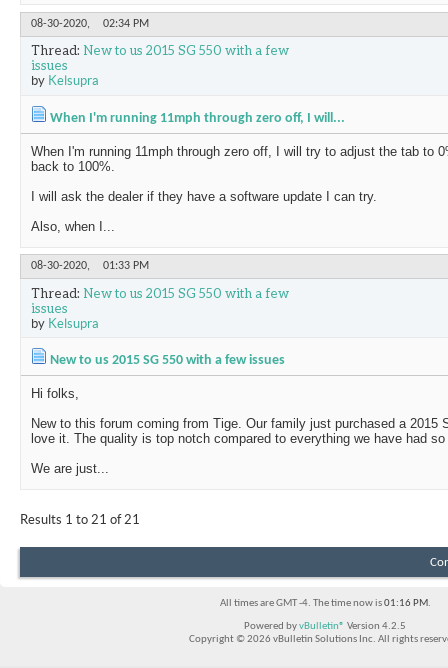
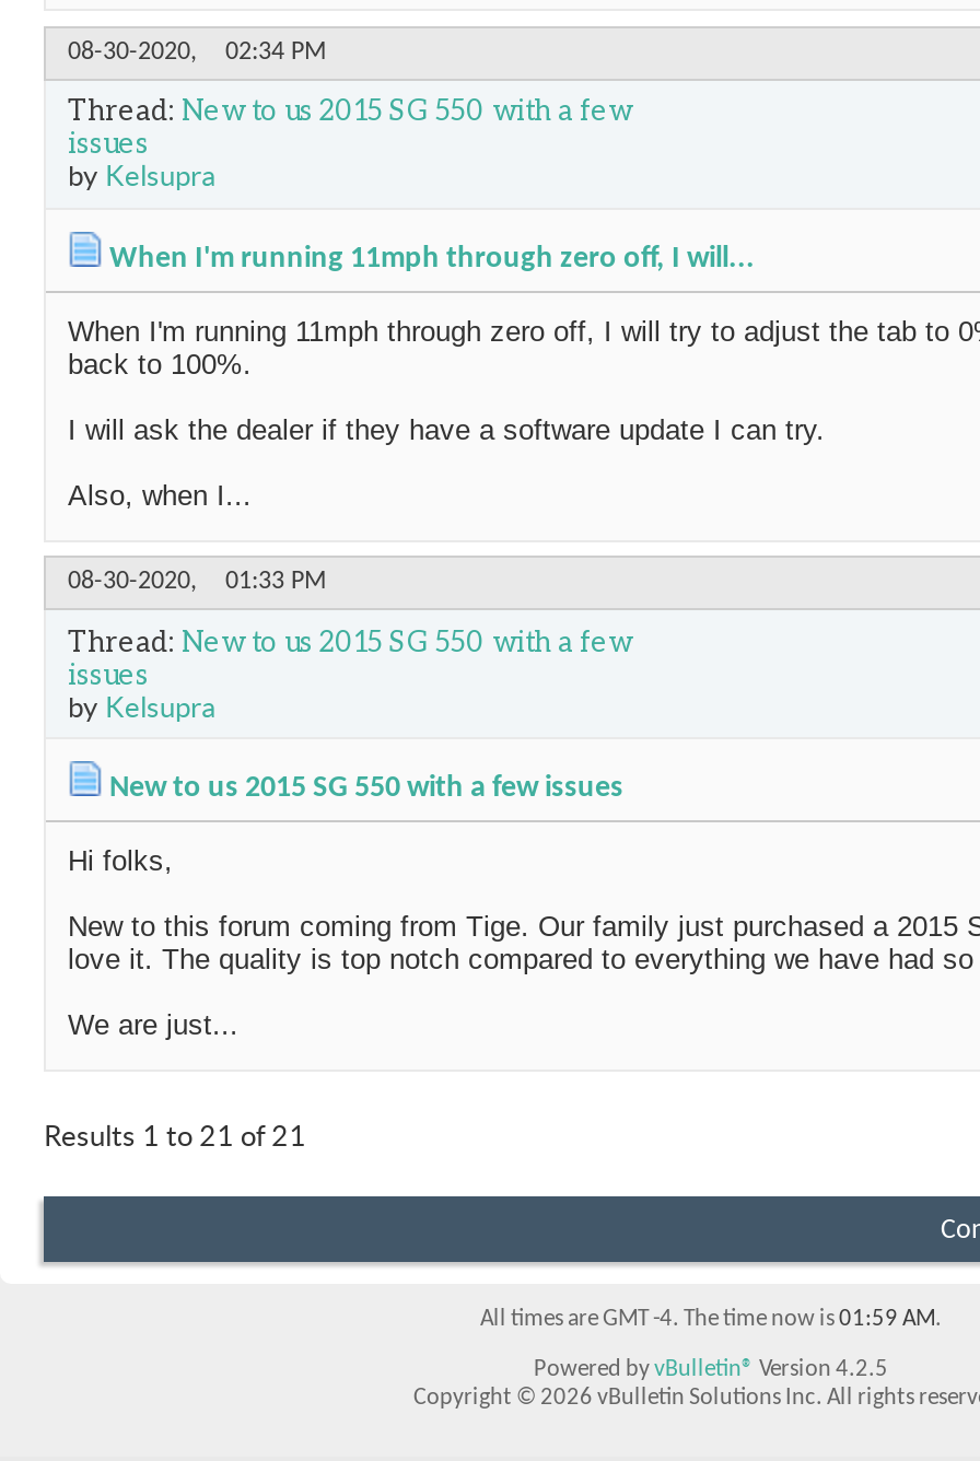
[219,597,430,608] All times are GMT -4. The time now is 01:16 PM. -> [480,1307,942,1331] All times are GMT -4. The time now is 01:59 AM.

